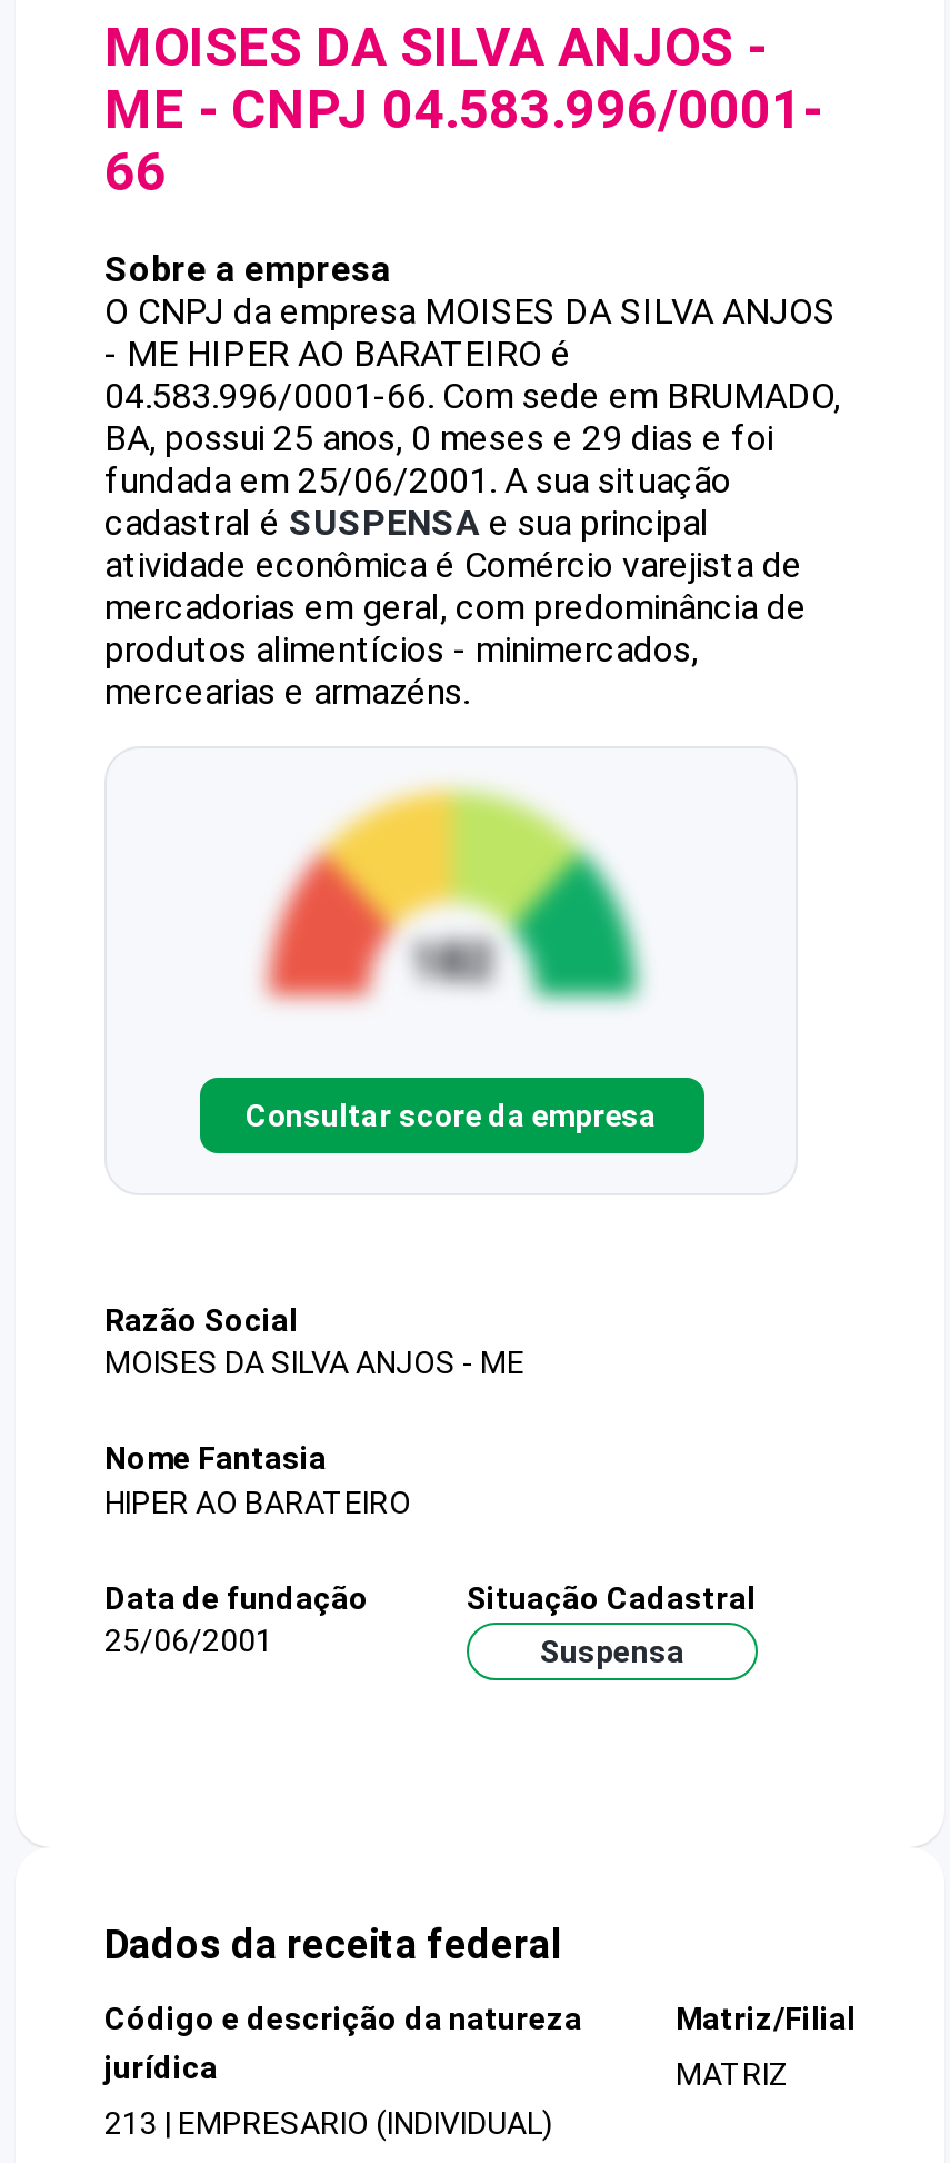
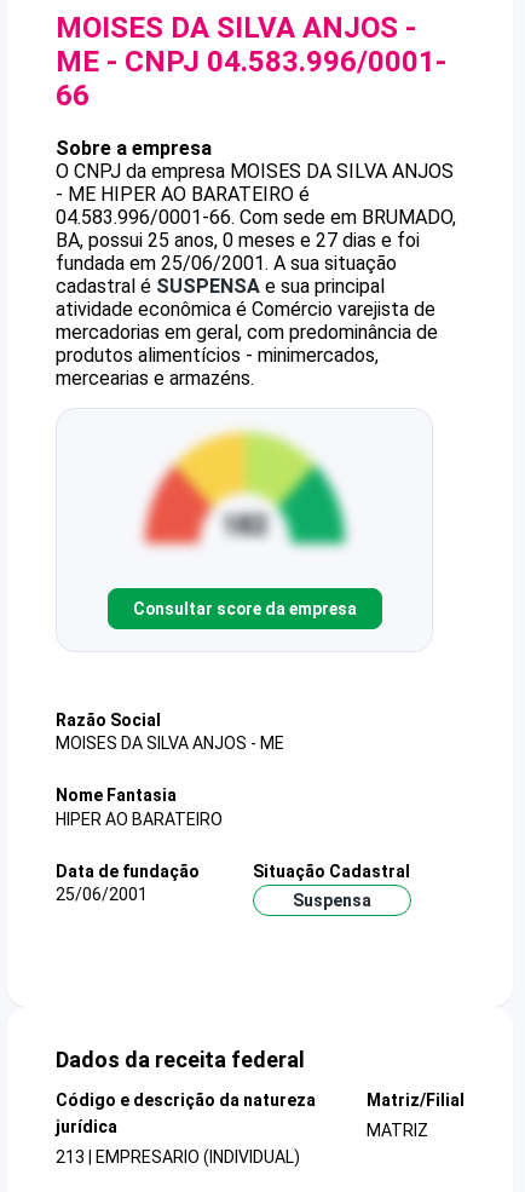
[104,417,773,459] BA, possui 25 anos, 0 meses e 29 dias e foi -> [56,229,420,252] BA, possui 25 anos, 0 meses e 27 dias e foi

